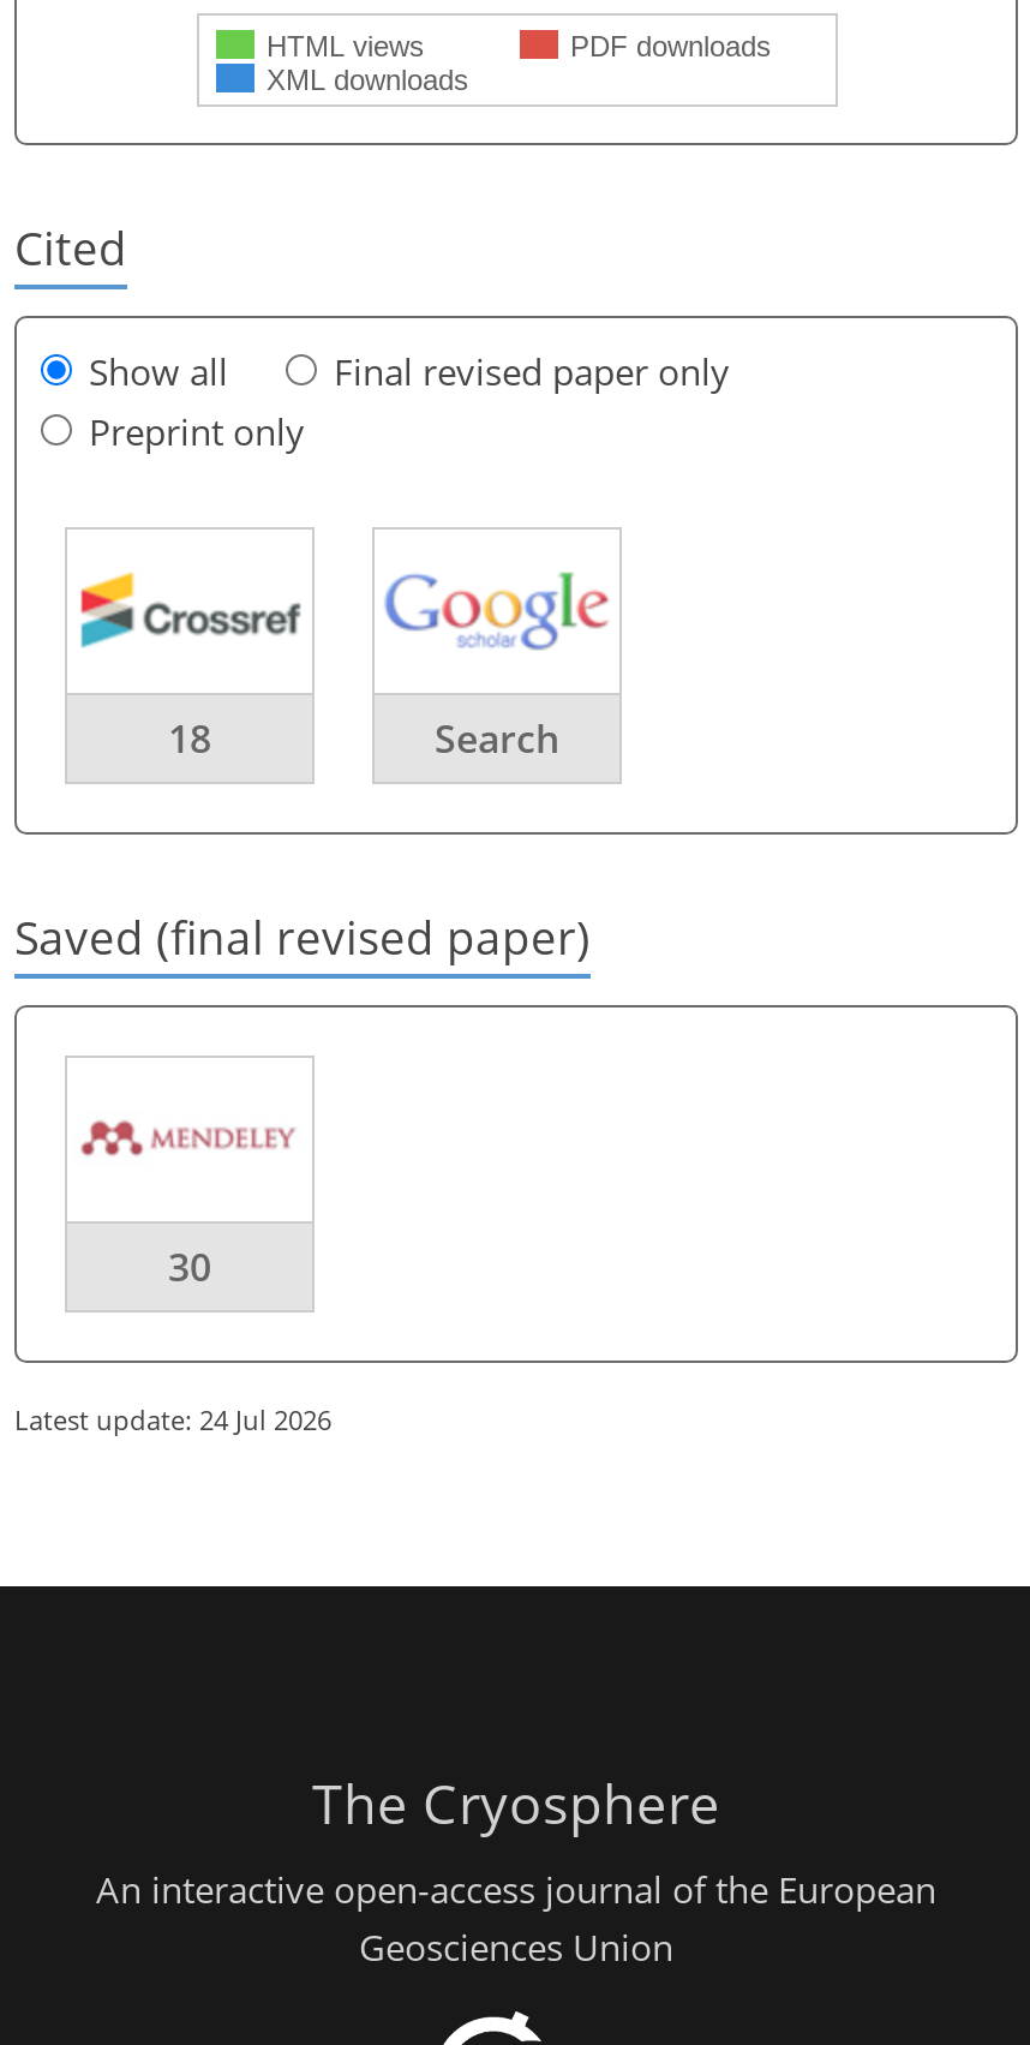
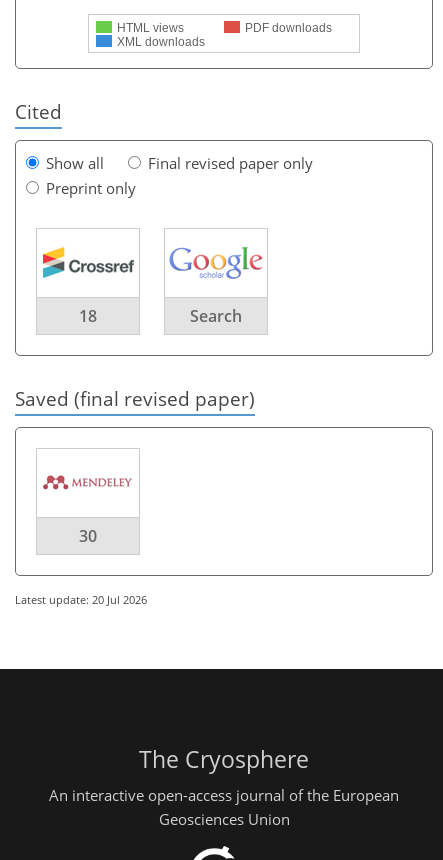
[14,1401,331,1437] Latest update: 24 Jul 2026 -> [15,592,147,607] Latest update: 20 Jul 2026

